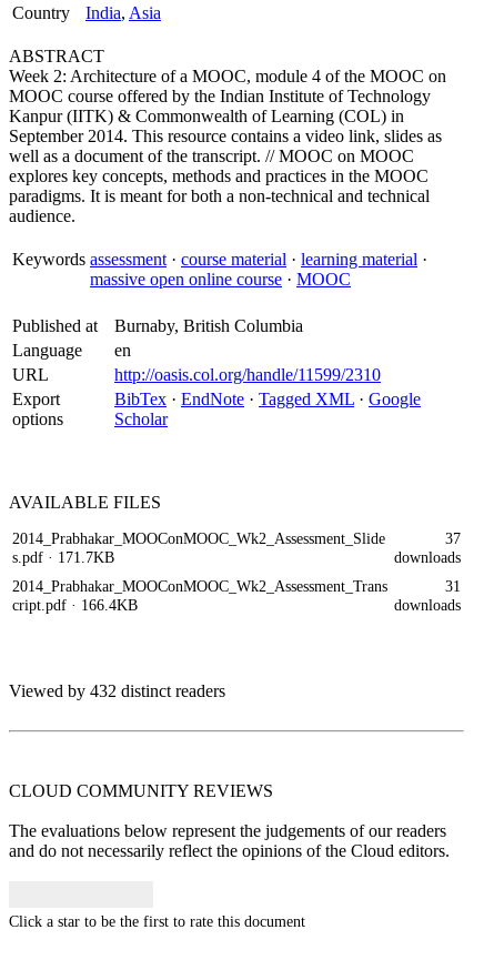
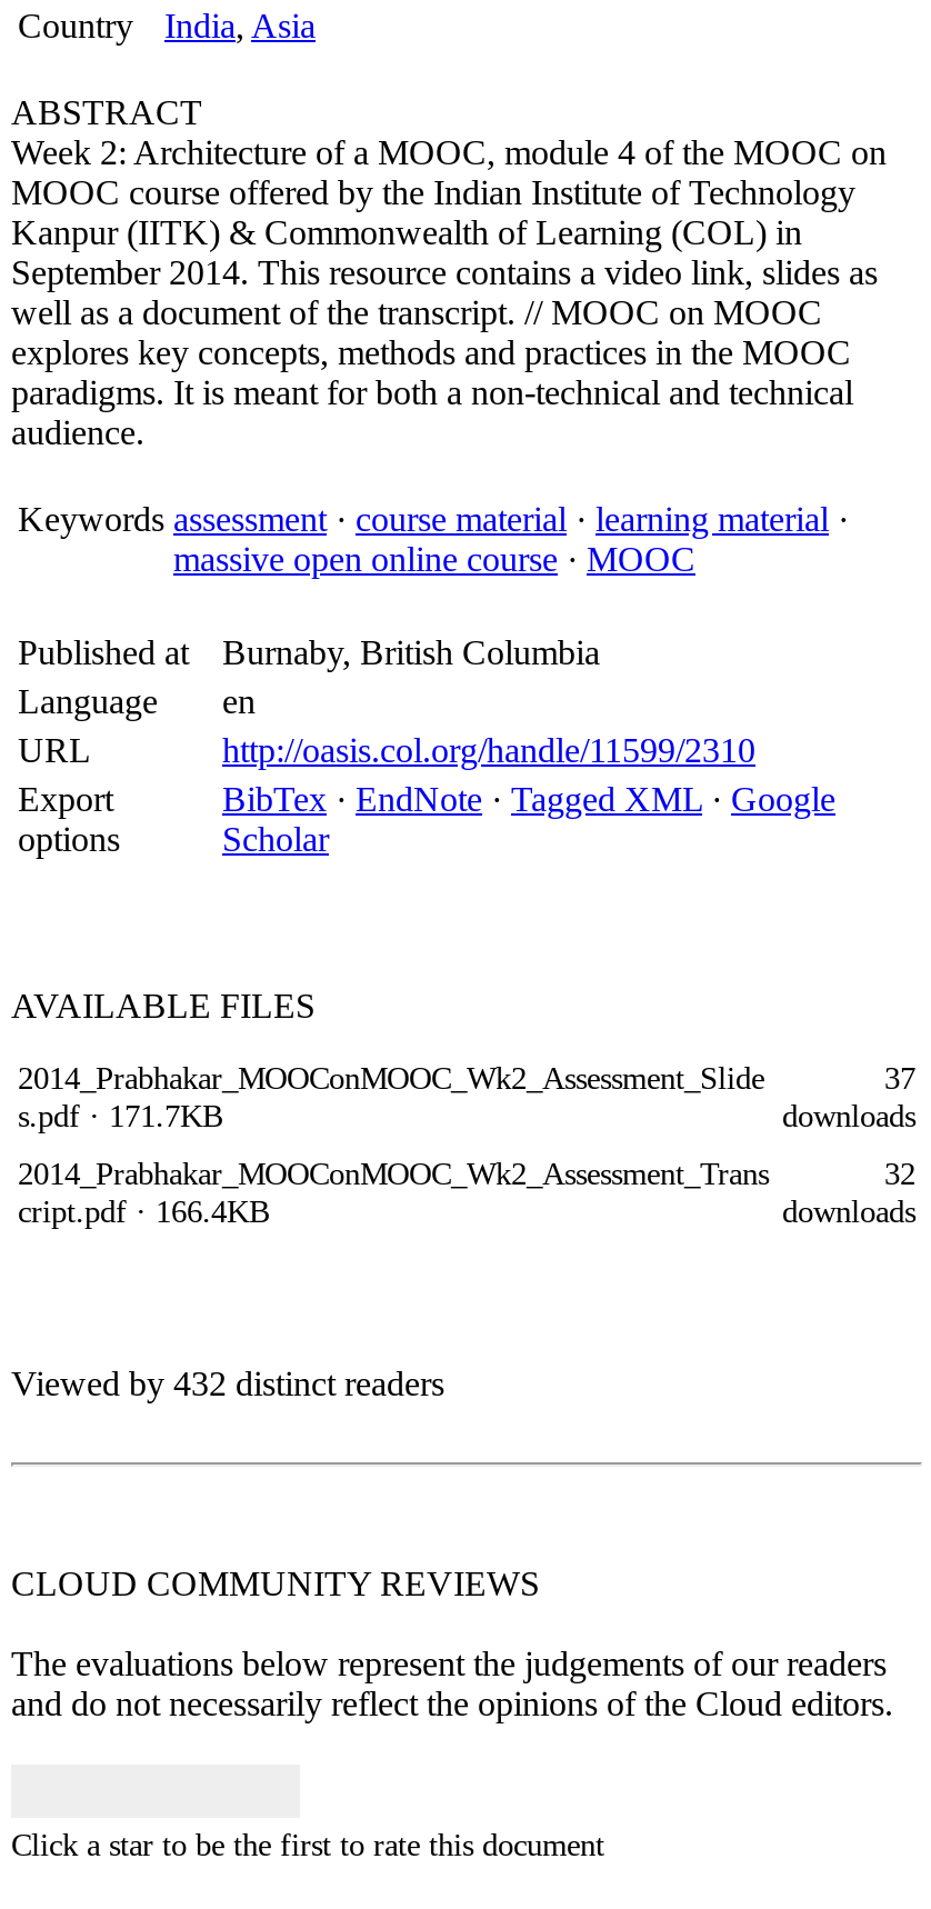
[445,577,461,595] 31 -> [884,1156,915,1191] 32

